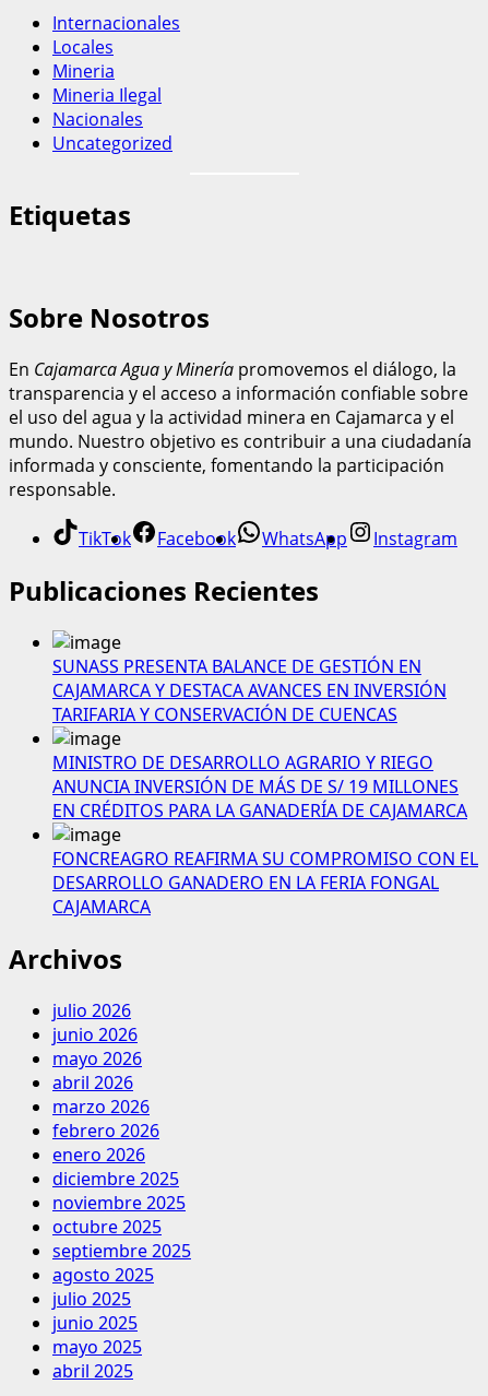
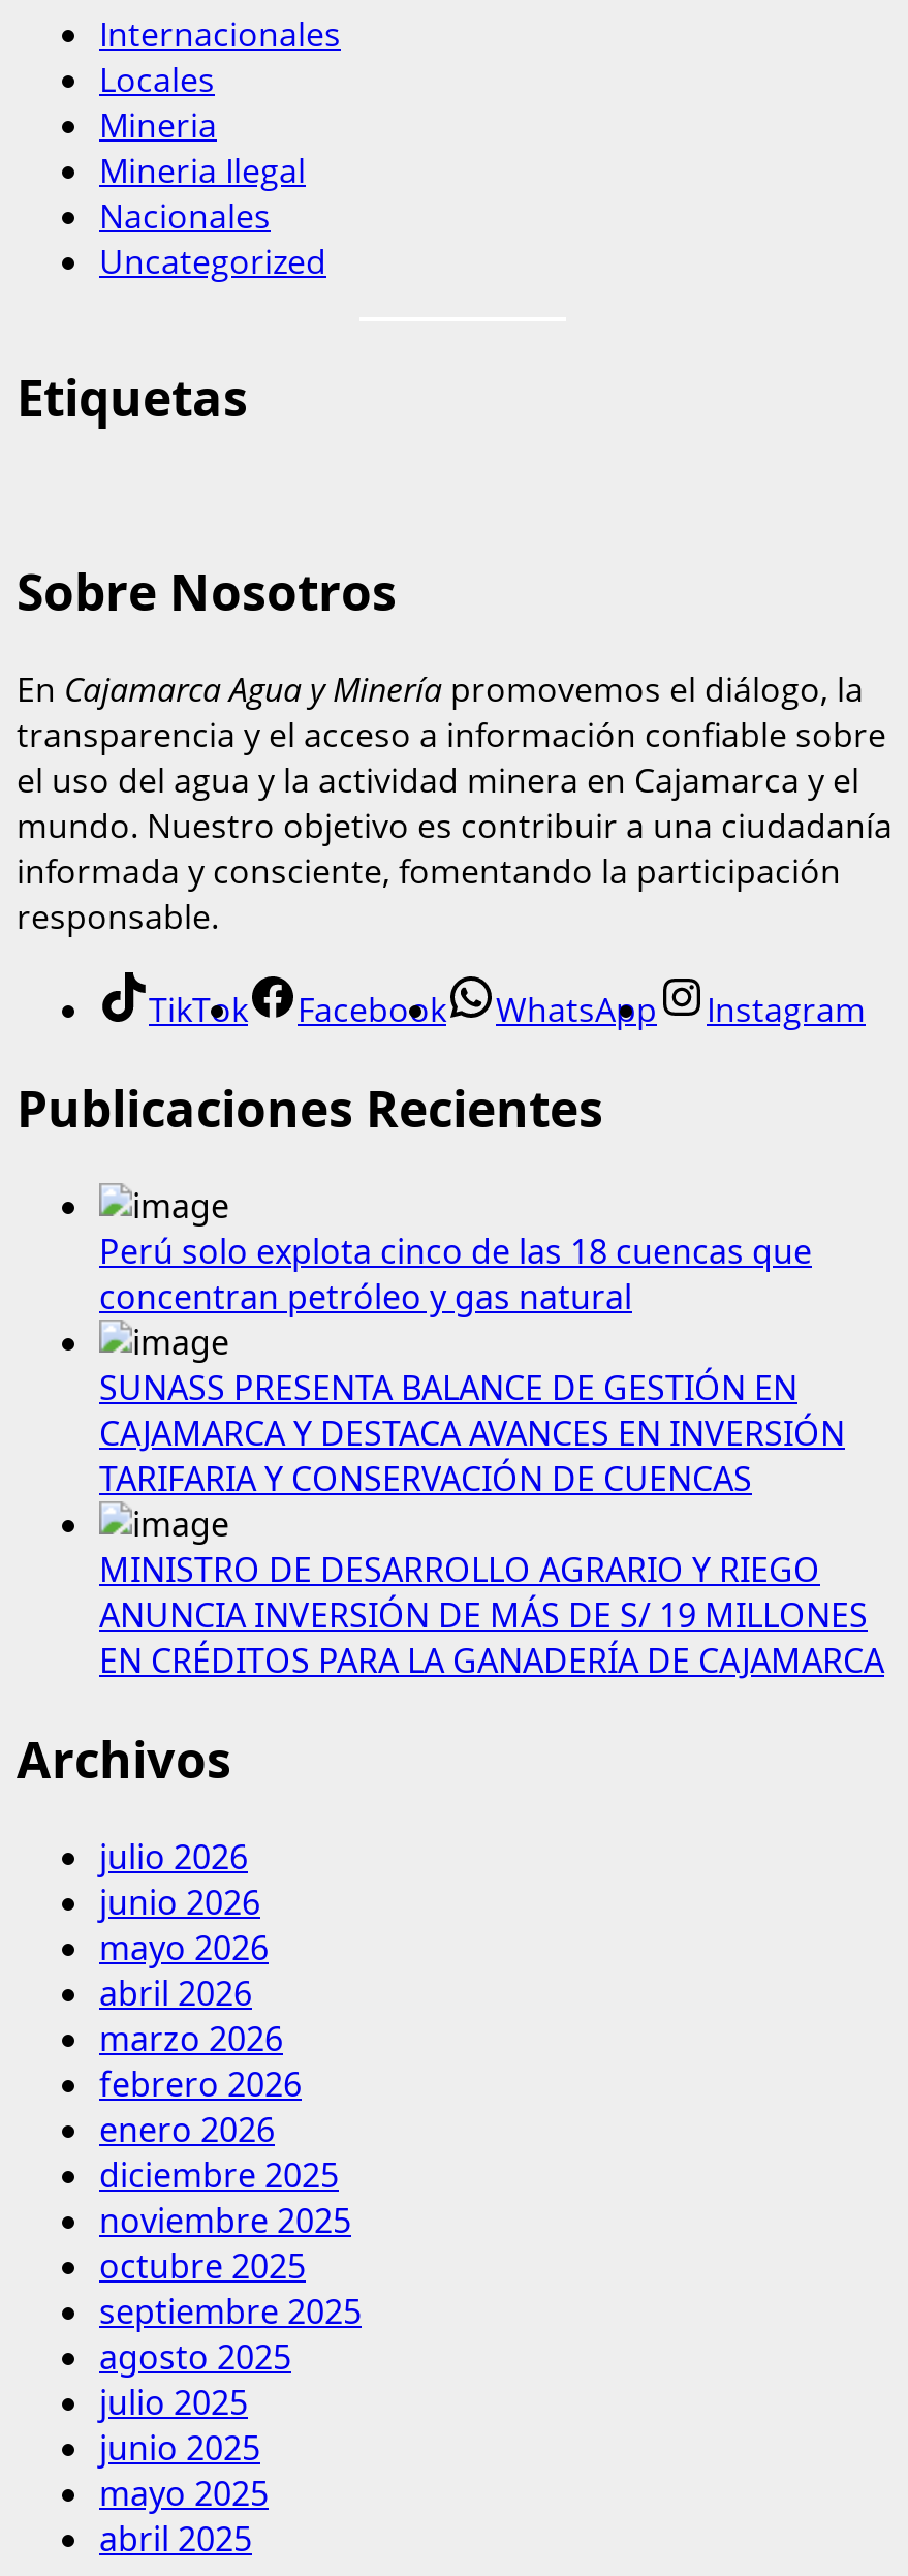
none -> [99,1229,812,1320] Perú solo explota cinco de las 18 cuencas que | concentran petróleo y gas natural
moved [52,654,467,823] -> [99,1365,884,1683]: SUNASS PRESENTA BALANCE DE GESTIÓN EN | CAJAMARCA Y DESTACA AVANCES EN INVERSIÓN | TARIFARIA Y CONSERVACIÓN DE CUENCAS | MINISTRO DE DESARROLLO AGRARIO Y RIEGO | ANUNCIA INVERSIÓN DE MÁS DE S/ 19 MILLONES | EN CRÉDITOS PARA LA GANADERÍA DE CAJAMARCA
[52,847,478,919] FONCREAGRO REAFIRMA SU COMPROMISO CON EL | DESARROLLO GANADERO EN LA FERIA FONGAL | CAJAMARCA -> none

